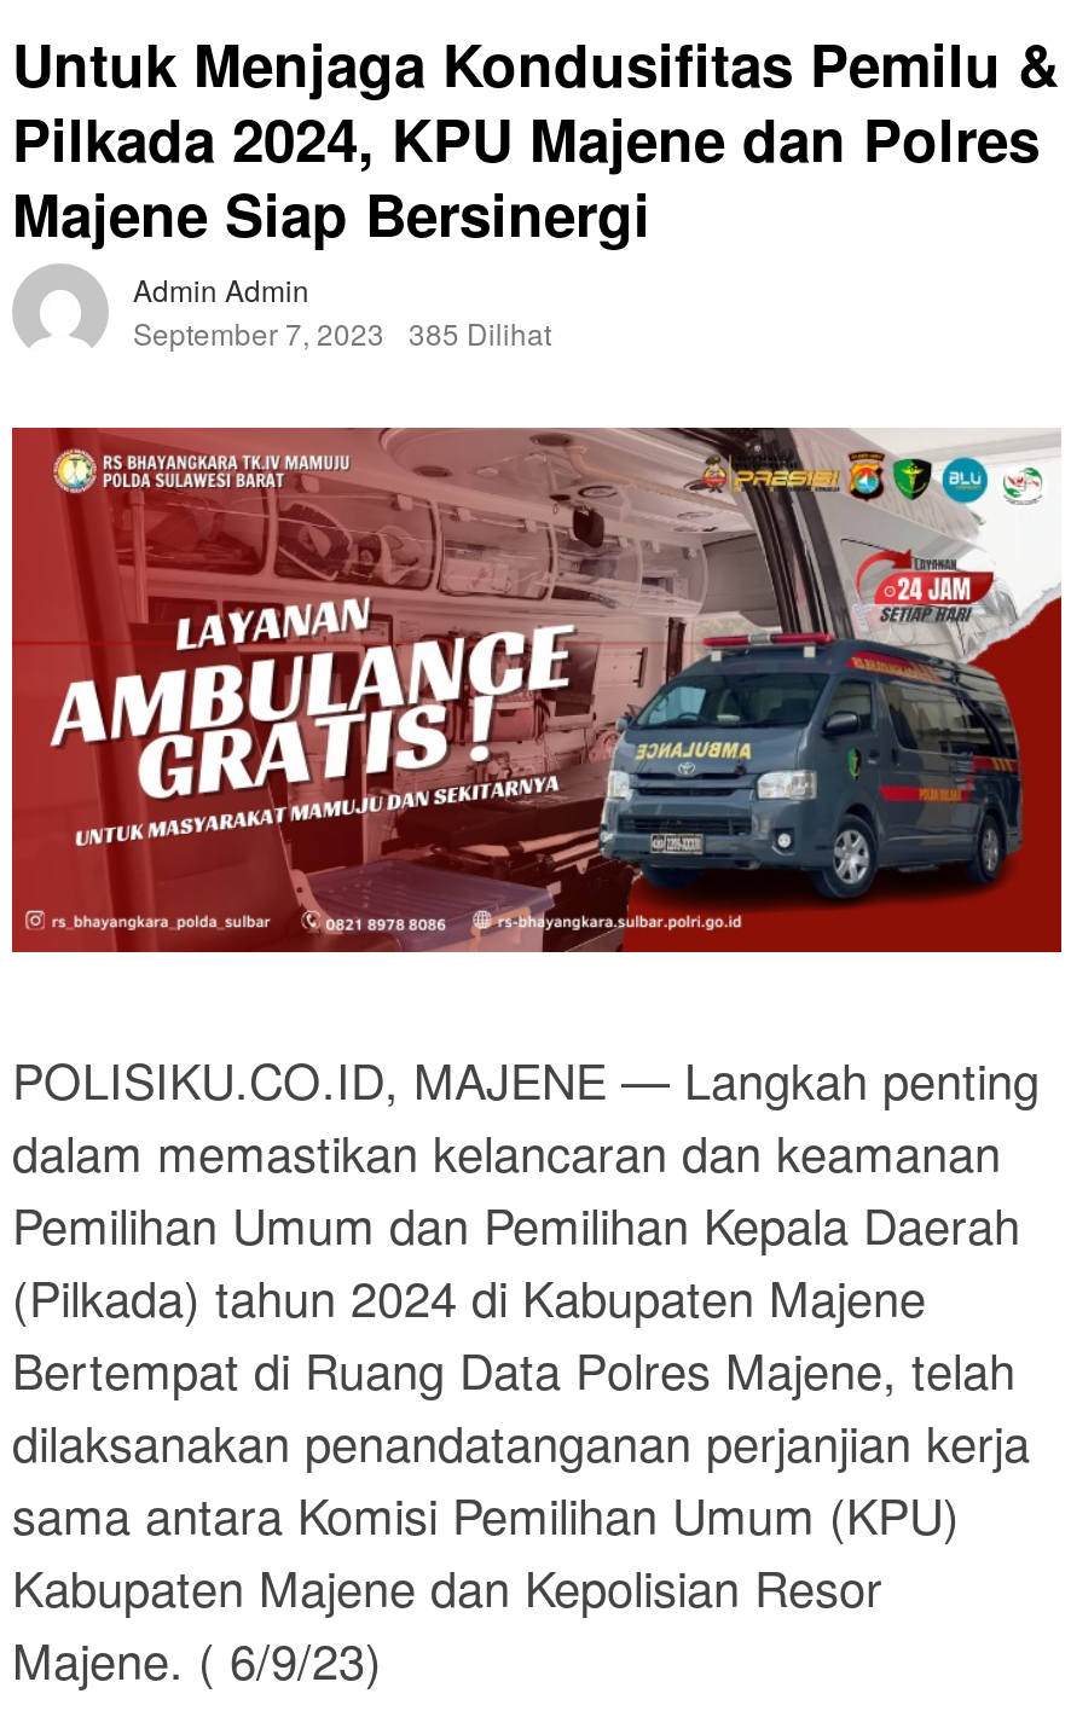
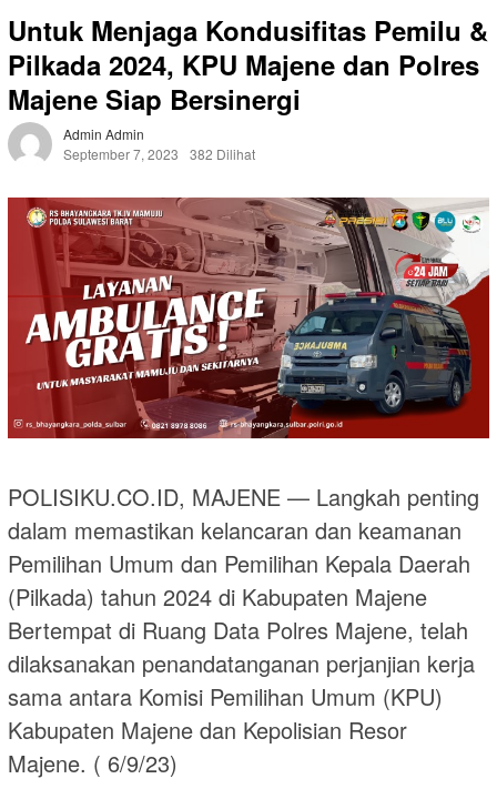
[133,312,551,354] September 7, 2023 385 Dilihat -> [63,145,255,163] September 7, 2023 382 Dilihat

